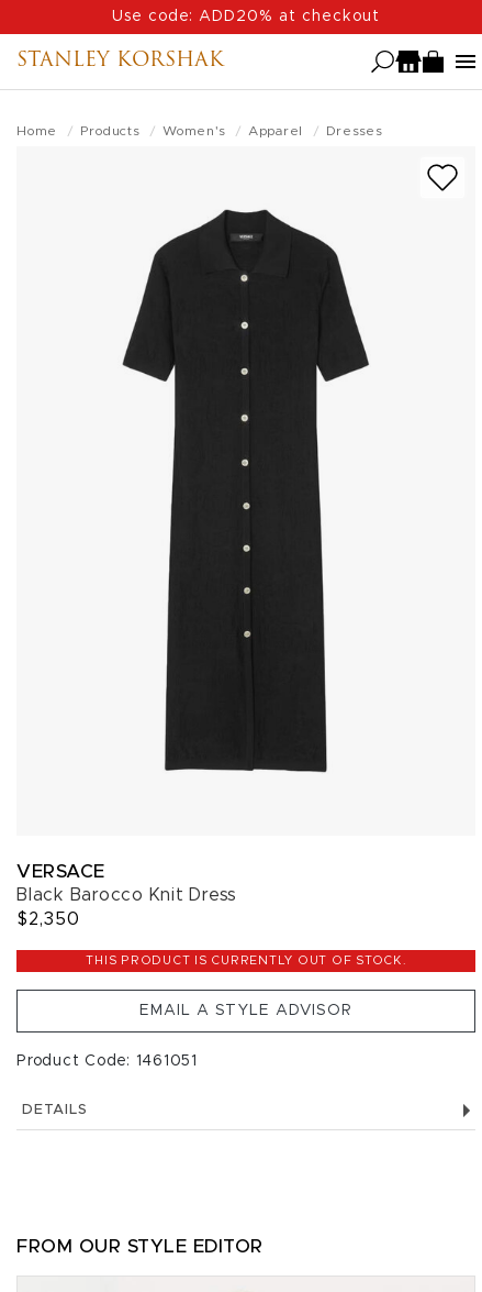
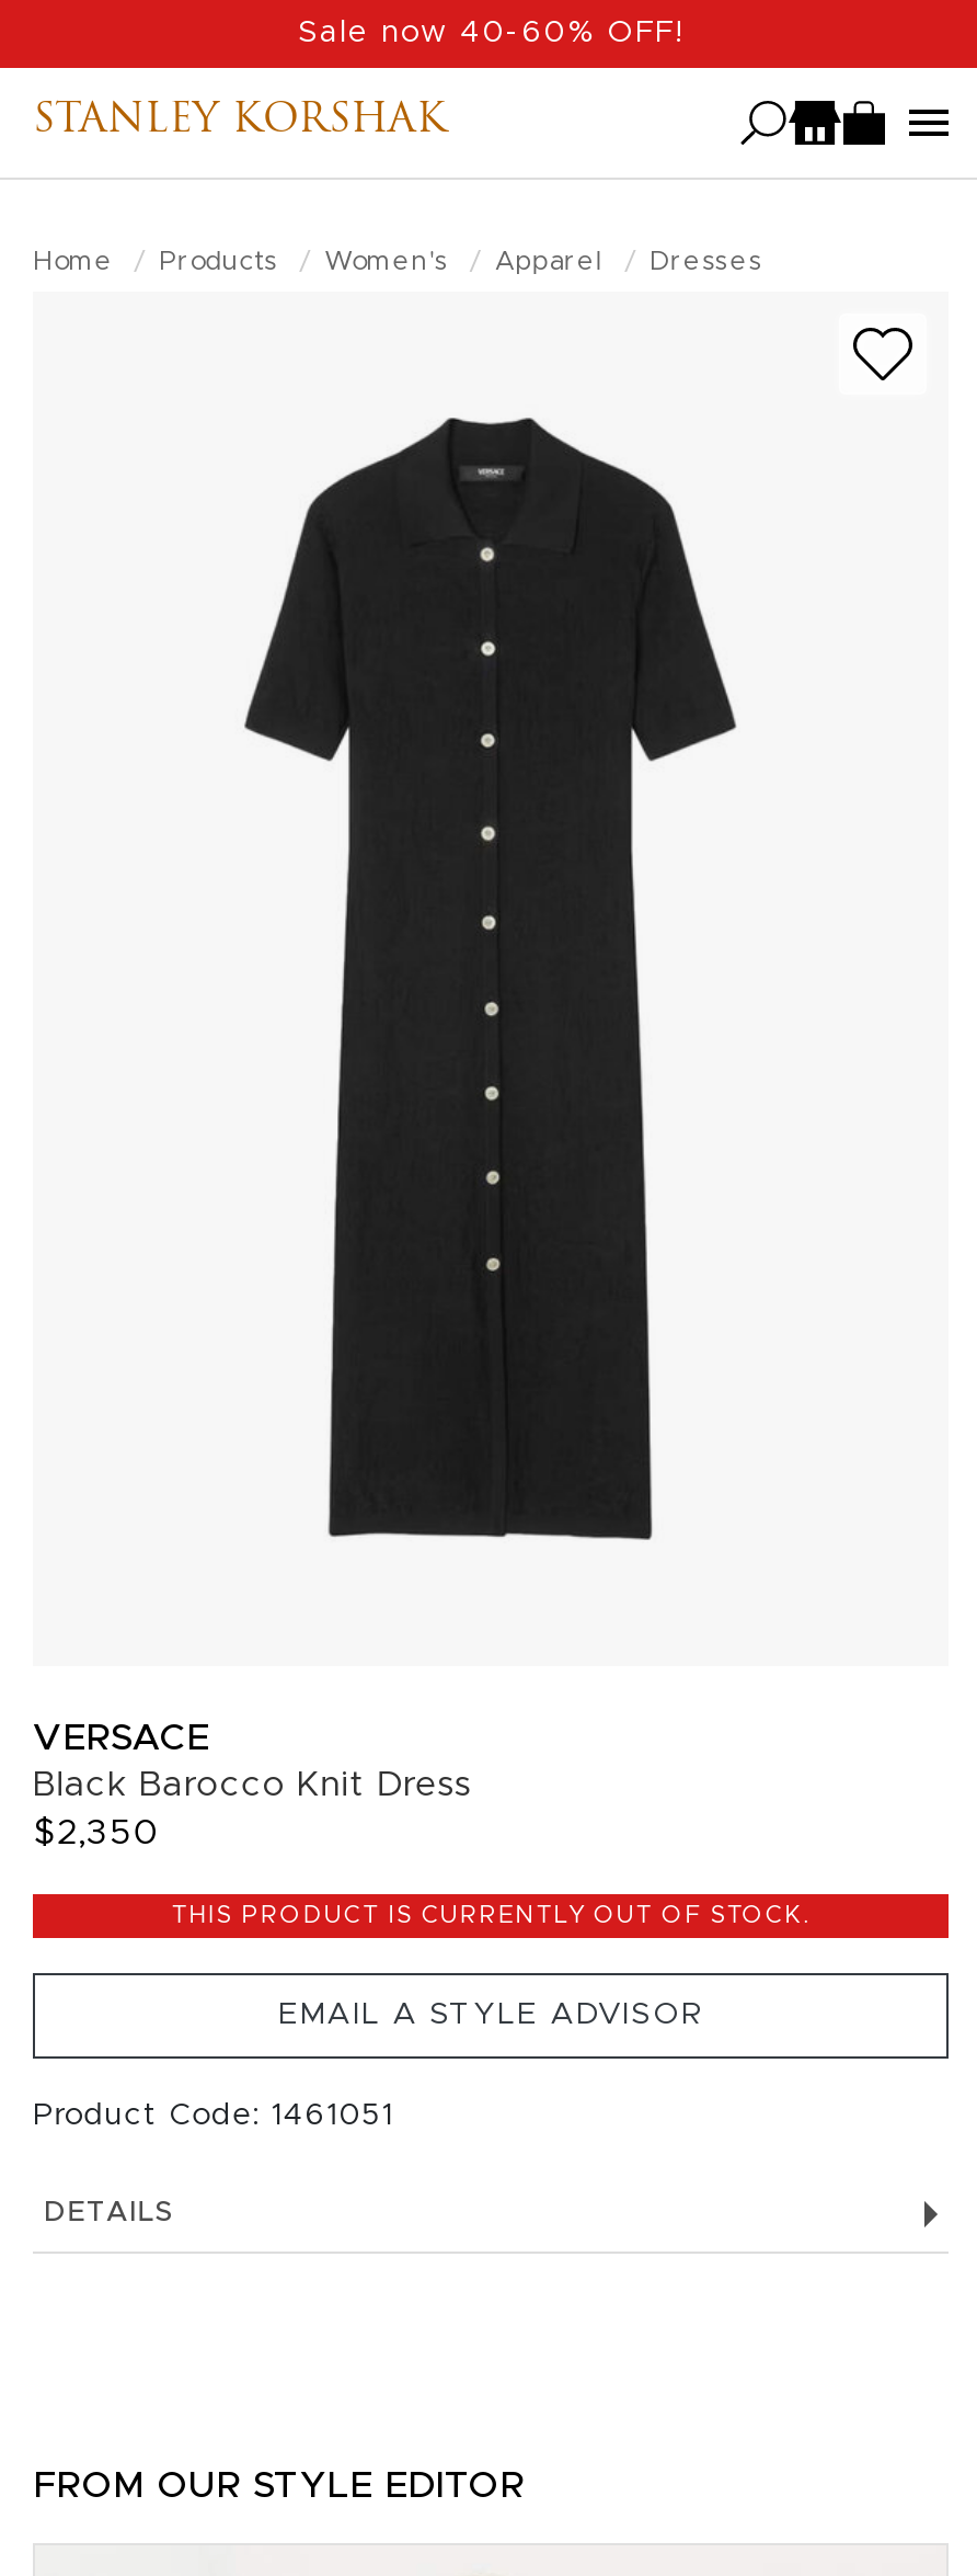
[112,9,380,24] Use code: ADD20% at checkout -> [298,18,683,48] Sale now 40-60% OFF!

